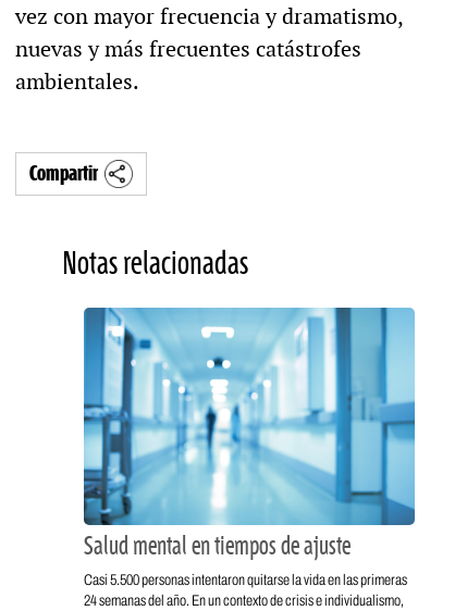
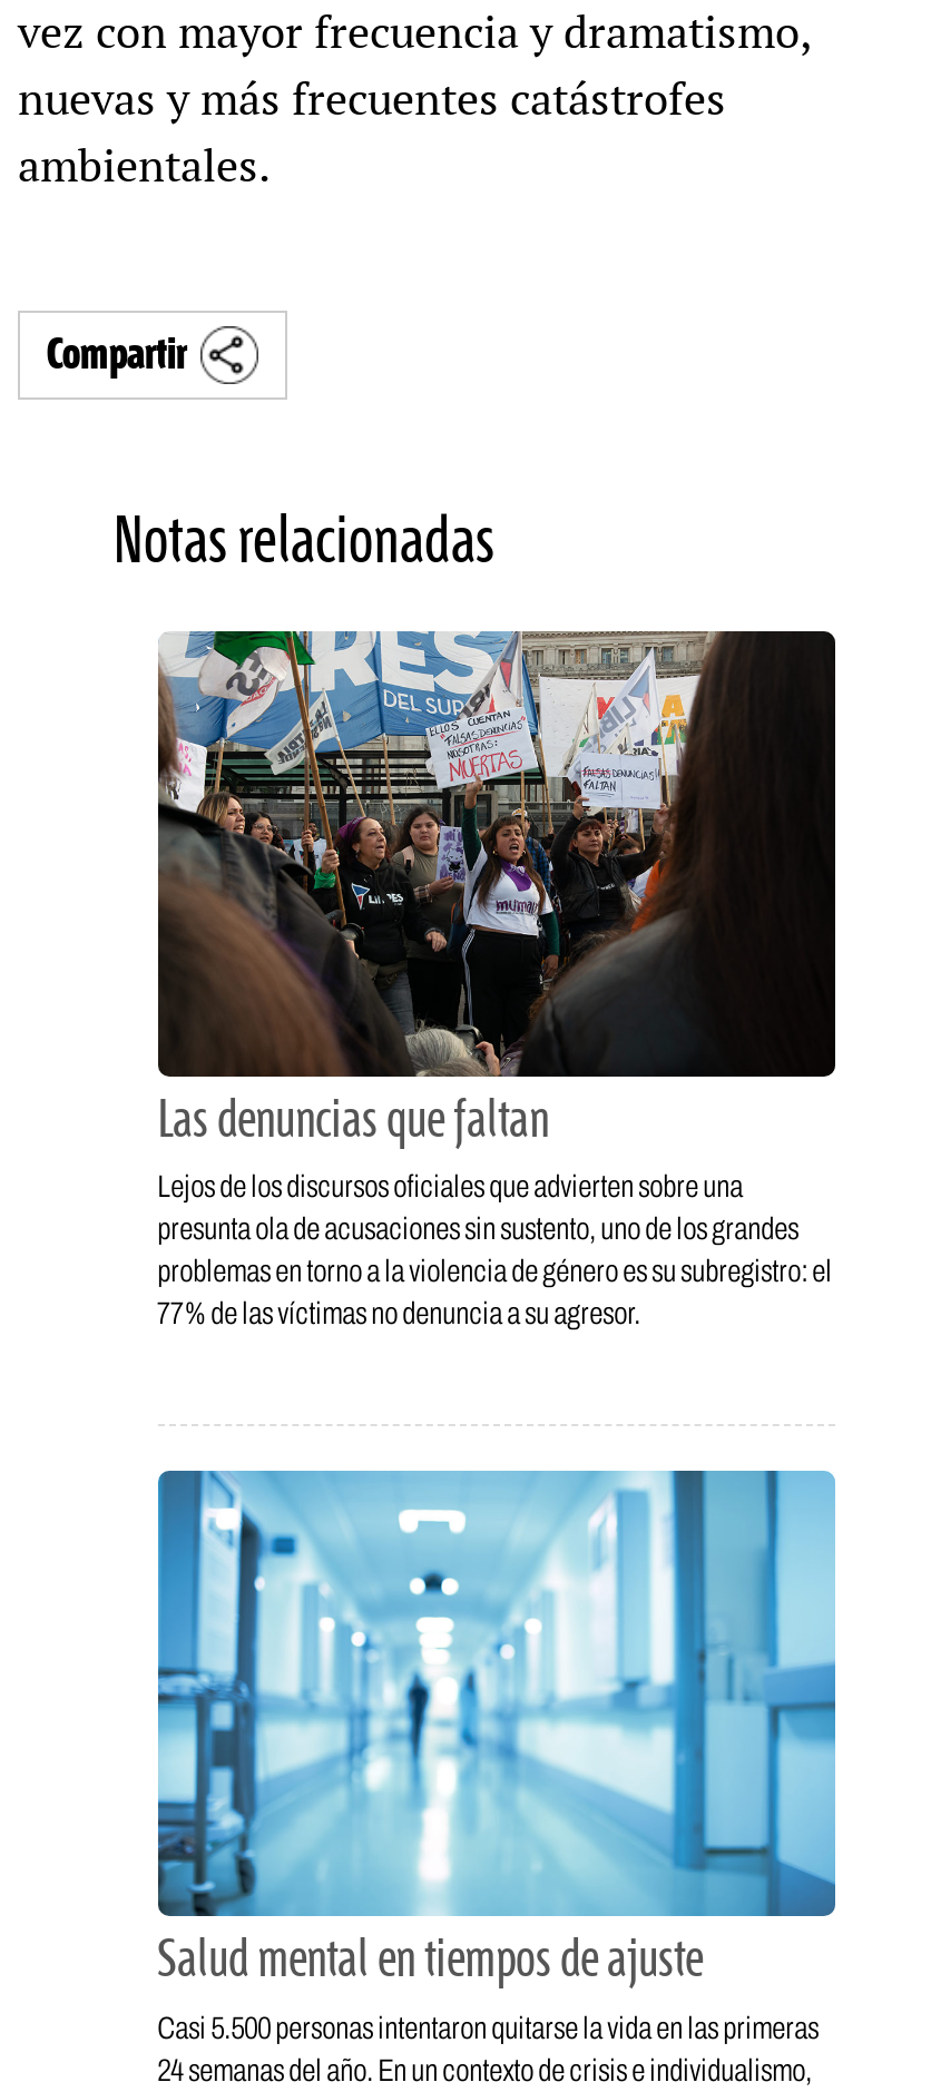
none -> [156,630,837,1332] [image] | Las denuncias que faltan | Lejos de los discursos oficiales que advierten sobre una | presunta ola de acusaciones sin sustento, uno de los grandes | problemas en torno a la violencia de género es su subregistro: el | 77% de las víctimas no denuncia a su agresor.

